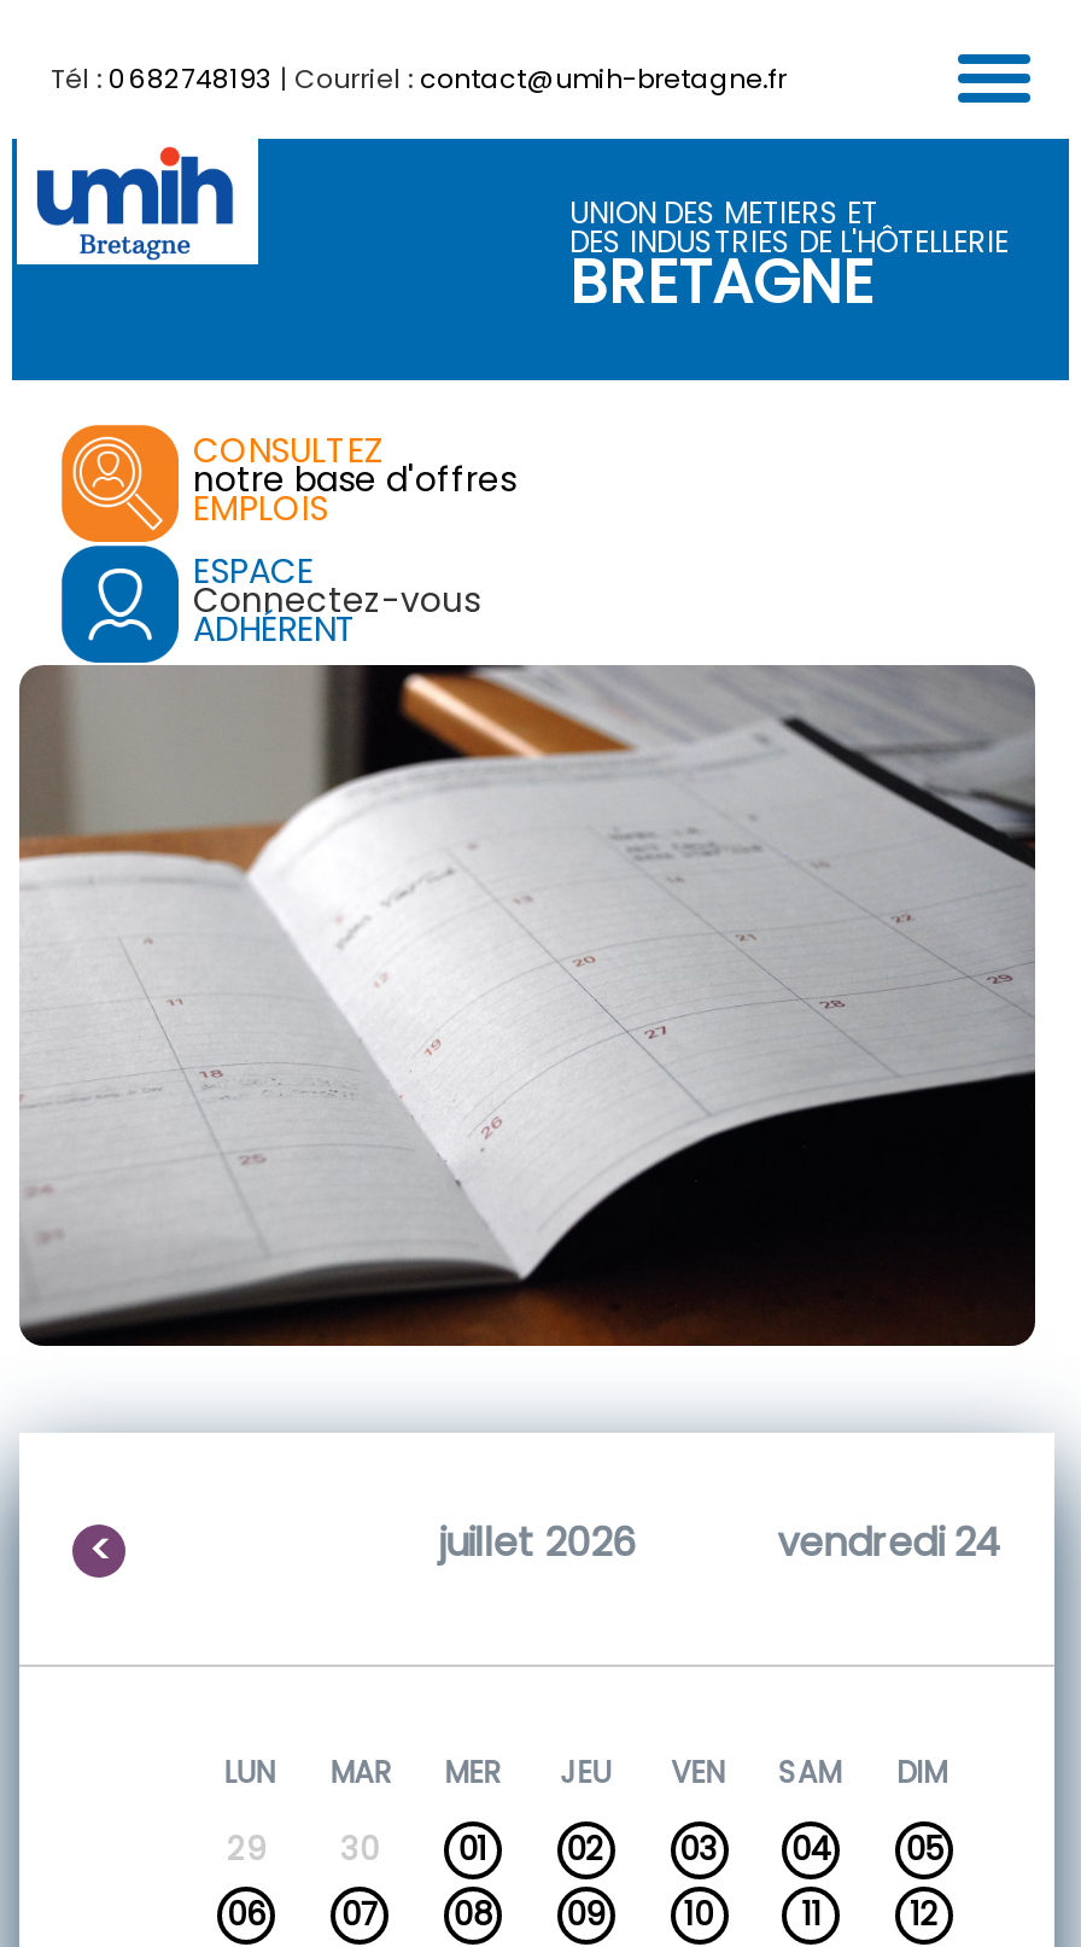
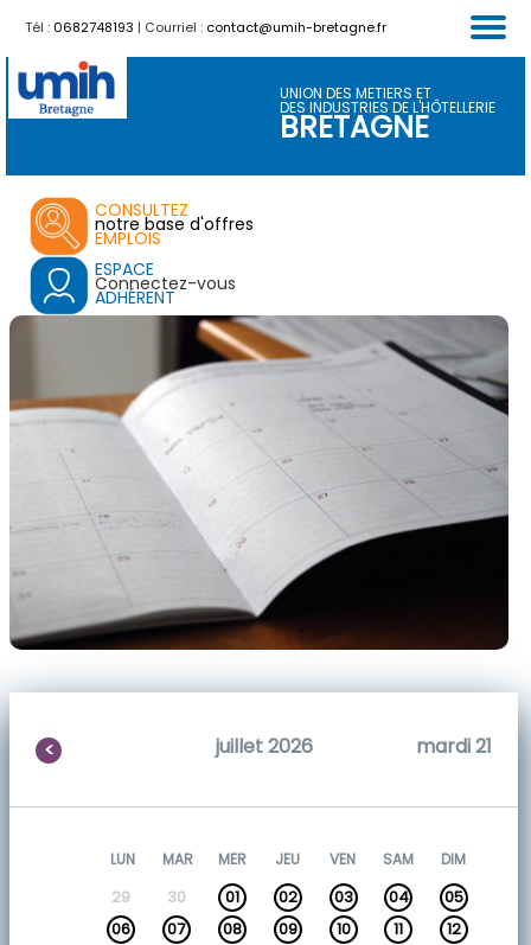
[777,1514,1002,1569] vendredi 24 -> [416,732,492,760] mardi 21

